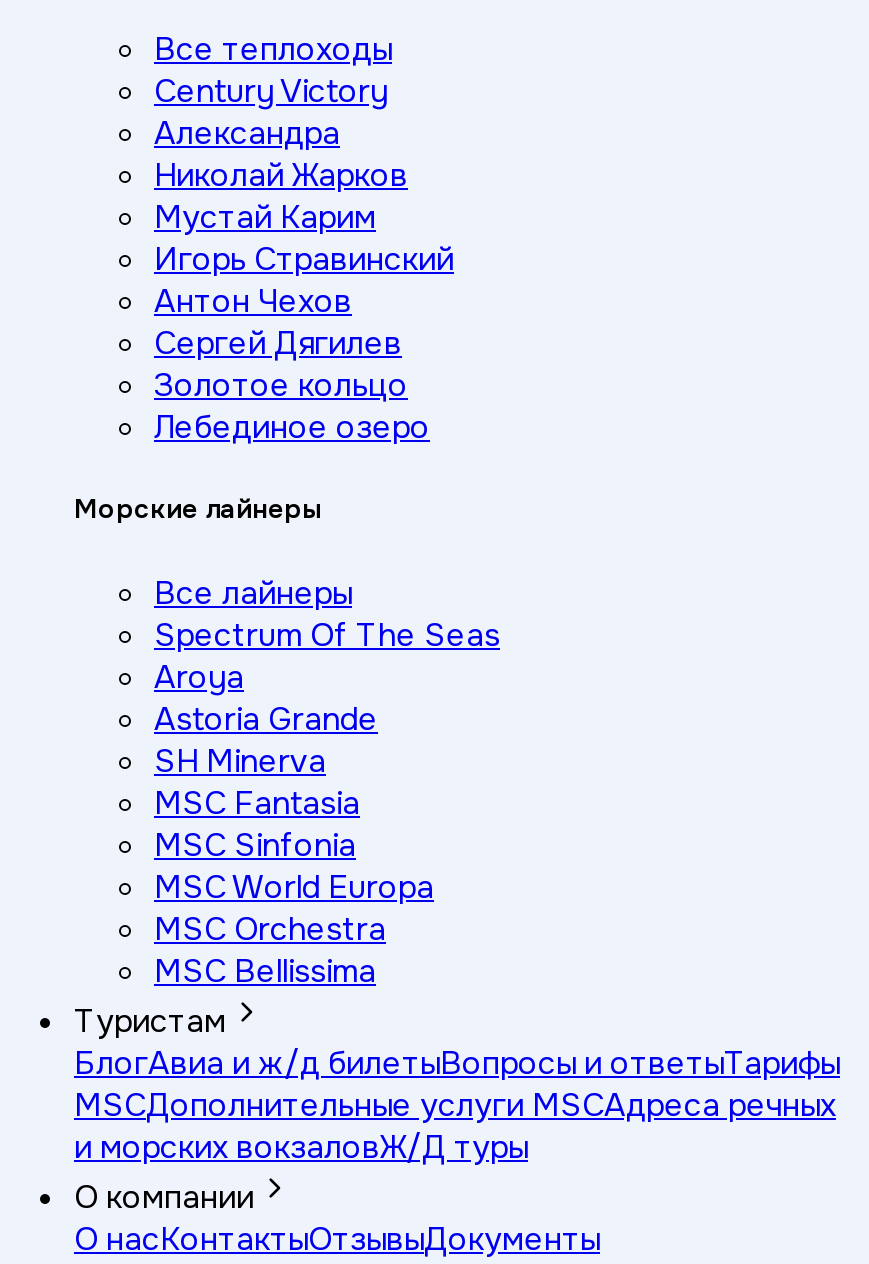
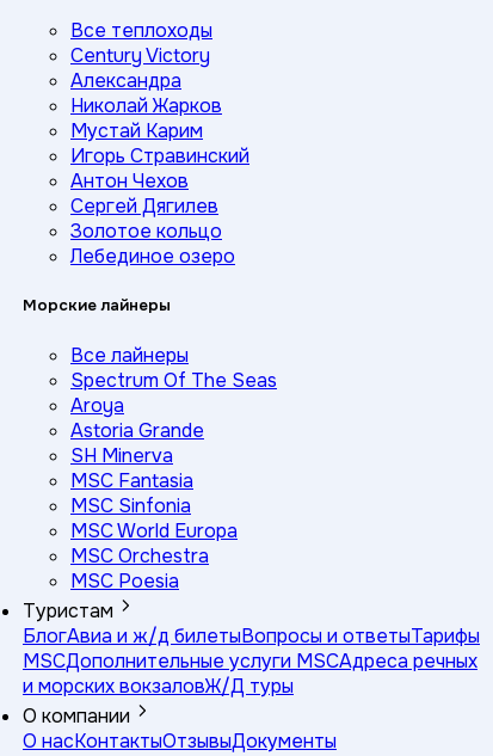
[154,949,376,991] MSC Bellissima -> [70,568,179,593] MSC Poesia

